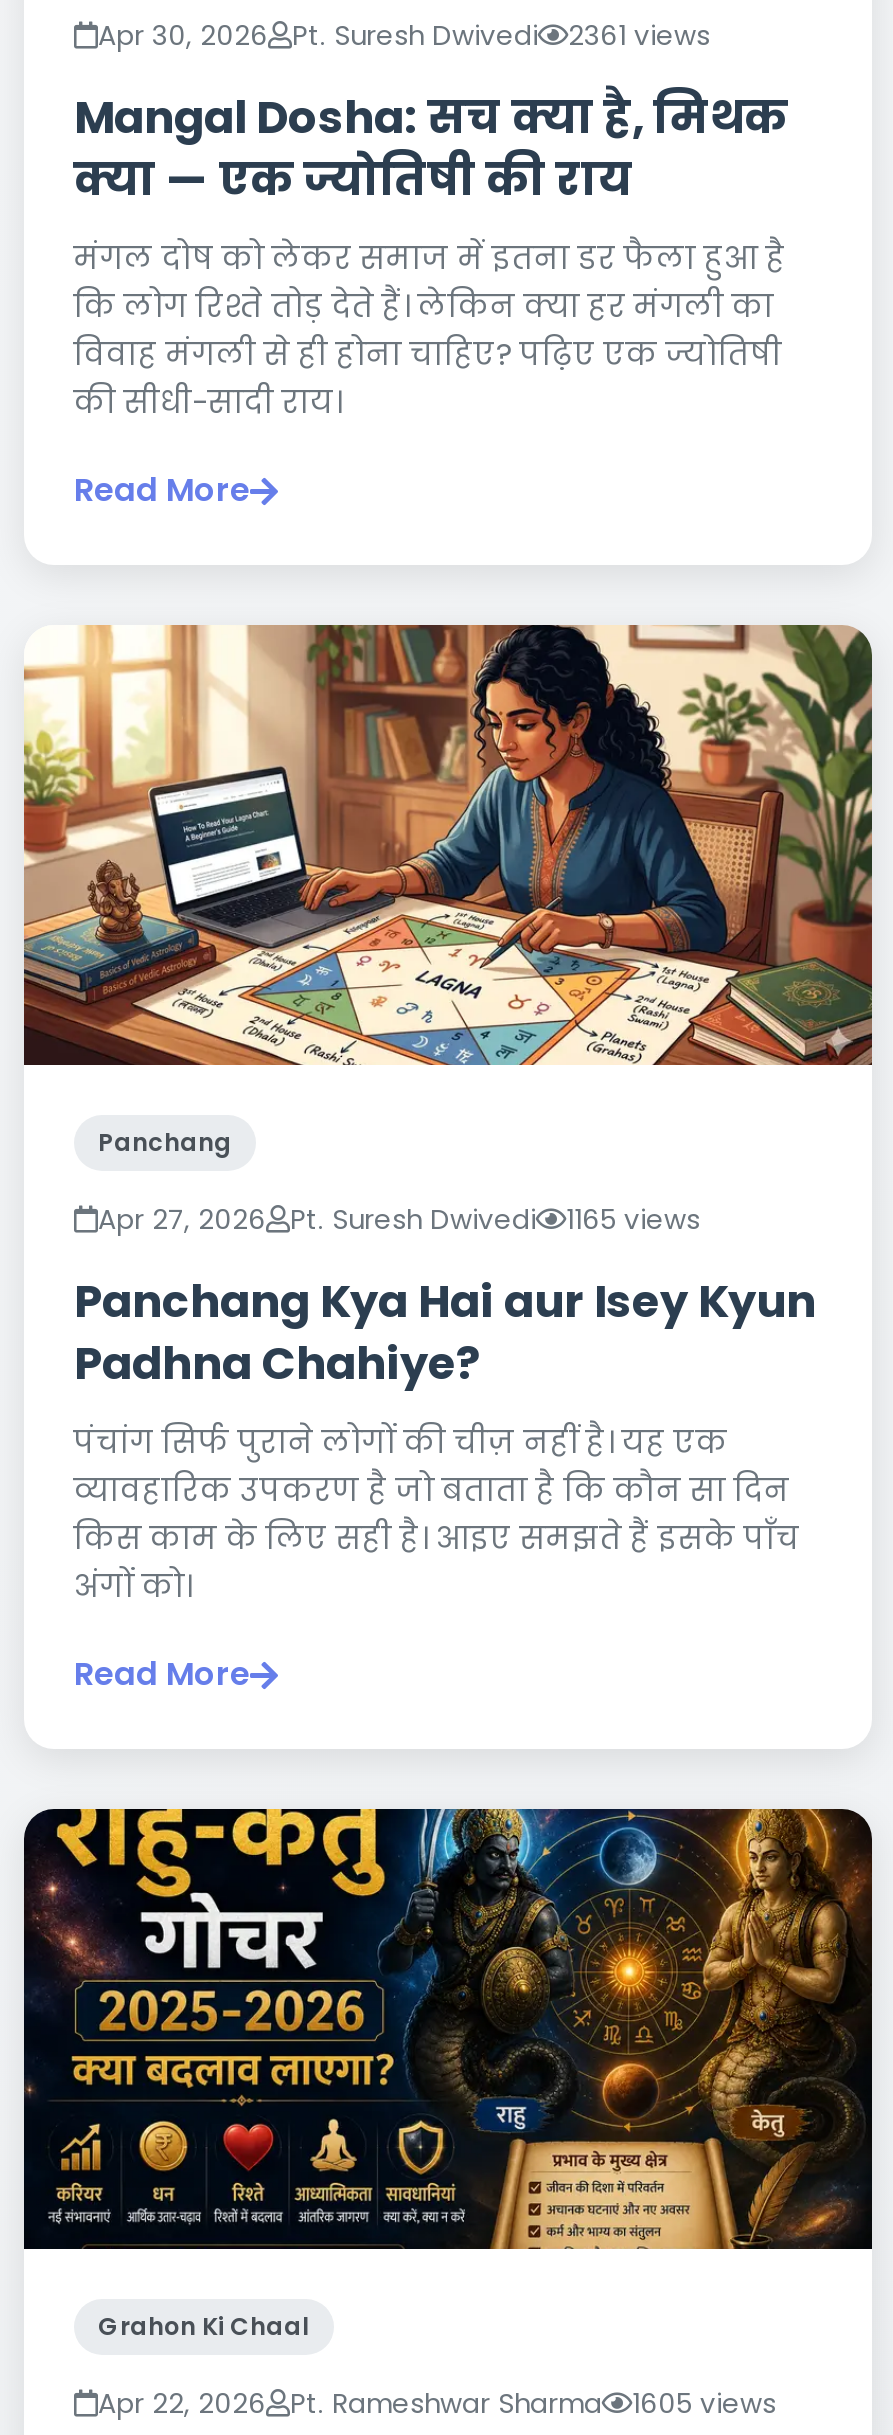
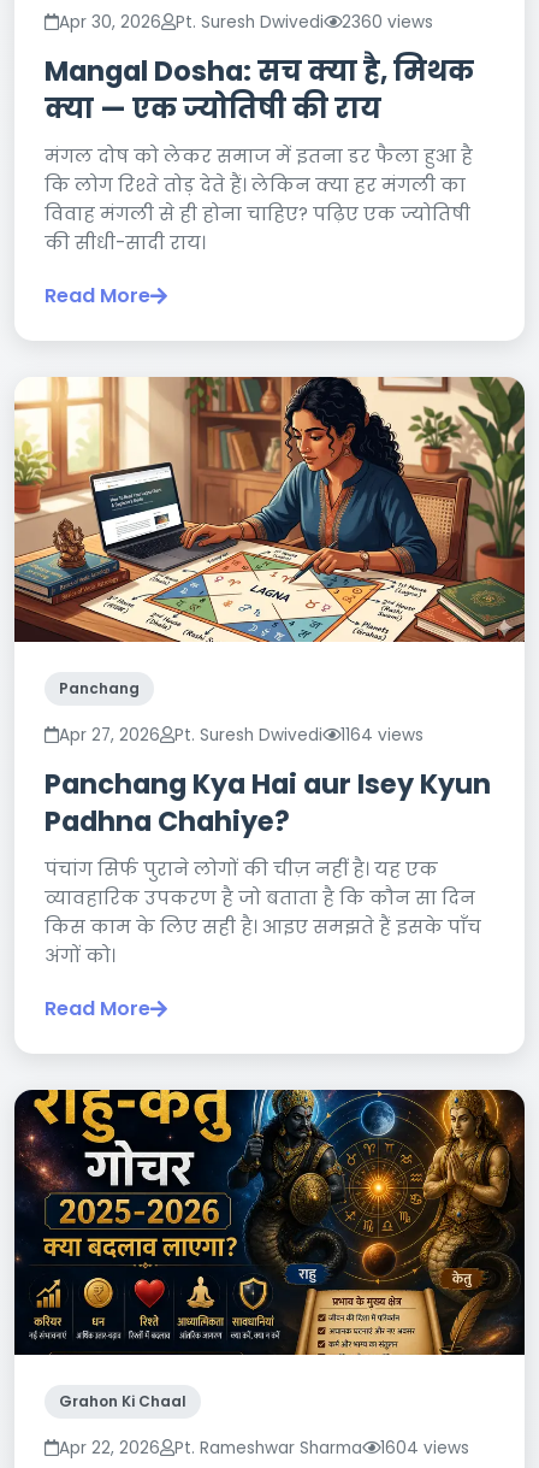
[98,17,710,55] Apr 30, 2026 Pt. Suresh Dwivedi 2361 views -> [59,11,433,33] Apr 30, 2026 Pt. Suresh Dwivedi 2360 views
[98,1201,700,1239] Apr 27, 2026 Pt. Suresh Dwivedi 1165 views -> [59,724,423,746] Apr 27, 2026 Pt. Suresh Dwivedi 1164 views
[98,2385,776,2423] Apr 22, 2026 Pt. Rameshwar Sharma 1605 views -> [59,1436,469,1459] Apr 22, 2026 Pt. Rameshwar Sharma 1604 views

